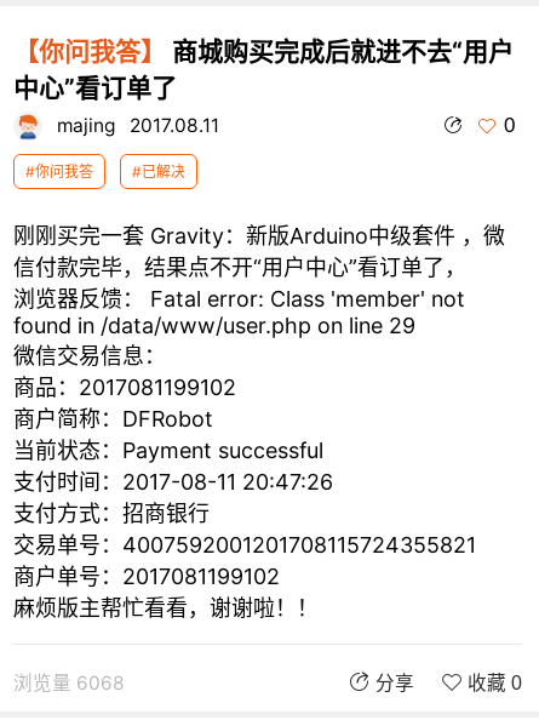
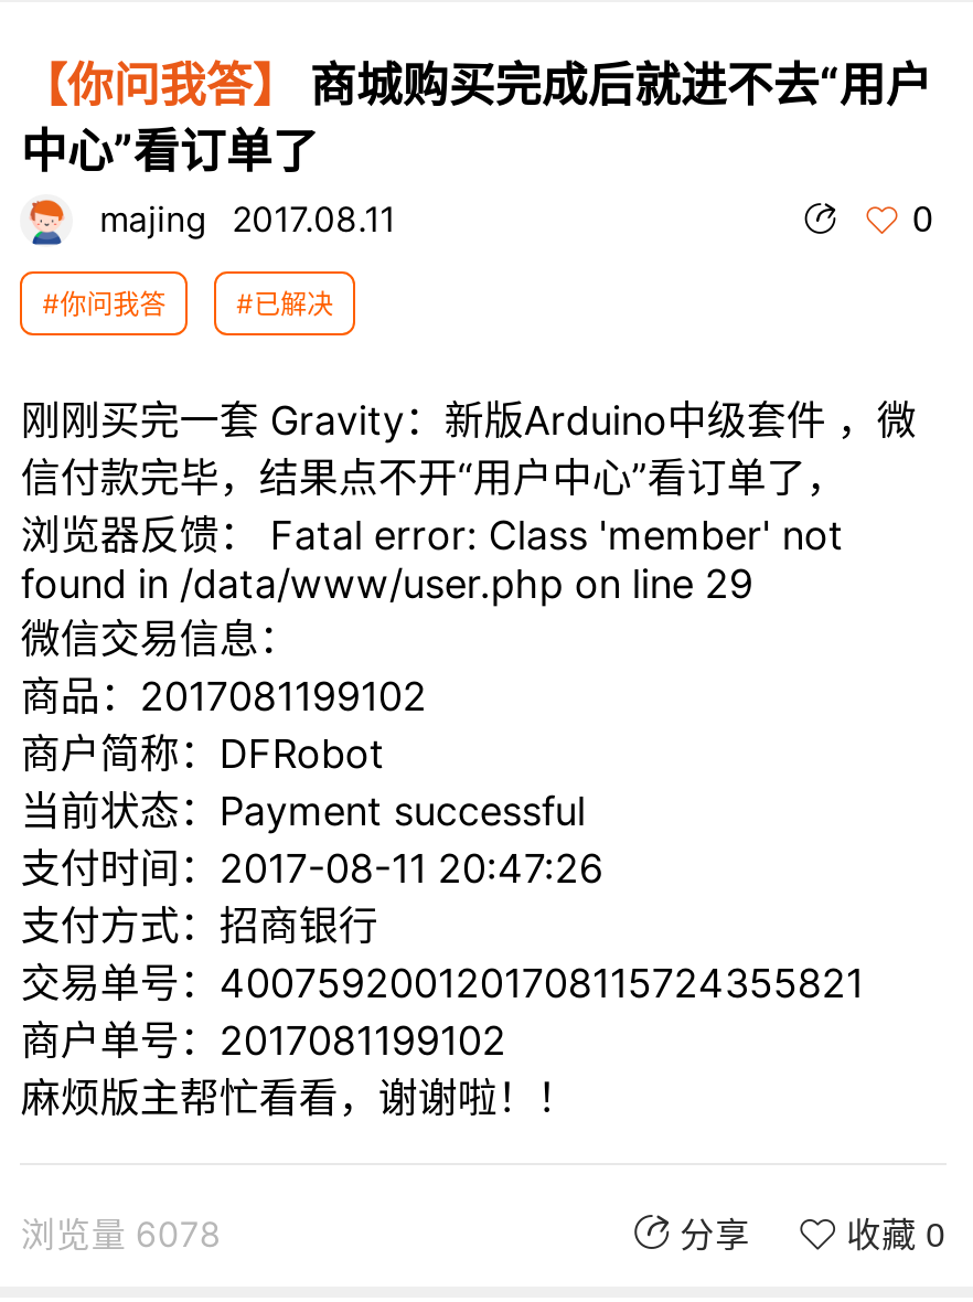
[14,672,125,695] 浏览量 6068 -> [21,1214,221,1256] 浏览量 6078

